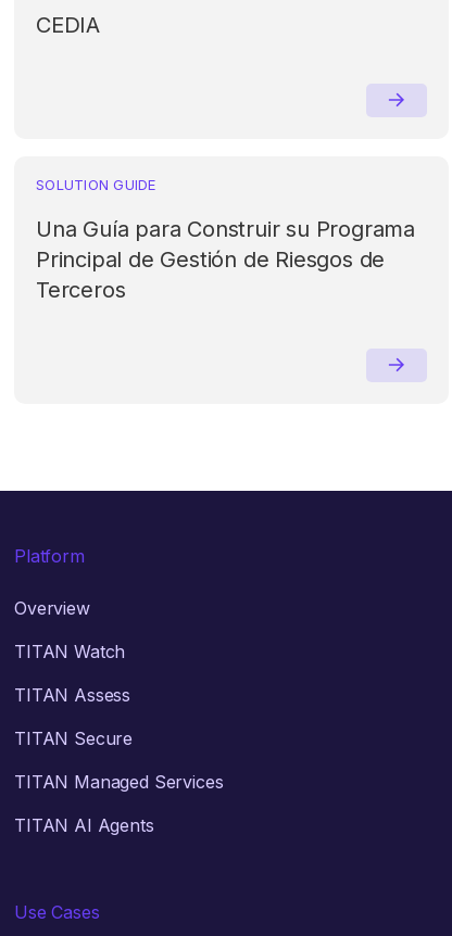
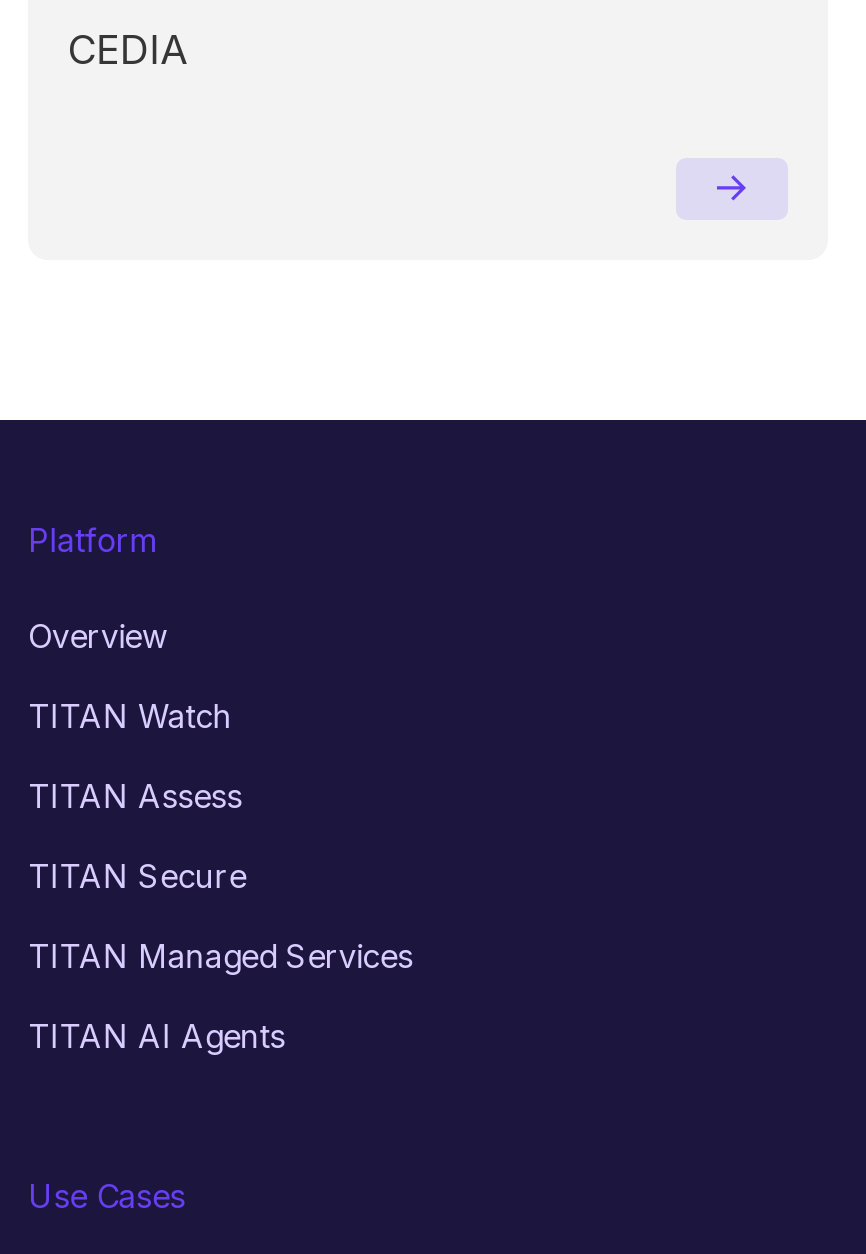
[36,176,415,303] SOLUTION GUIDE | Una Guía para Construir su Programa | Principal de Gestión de Riesgos de | Terceros -> none

